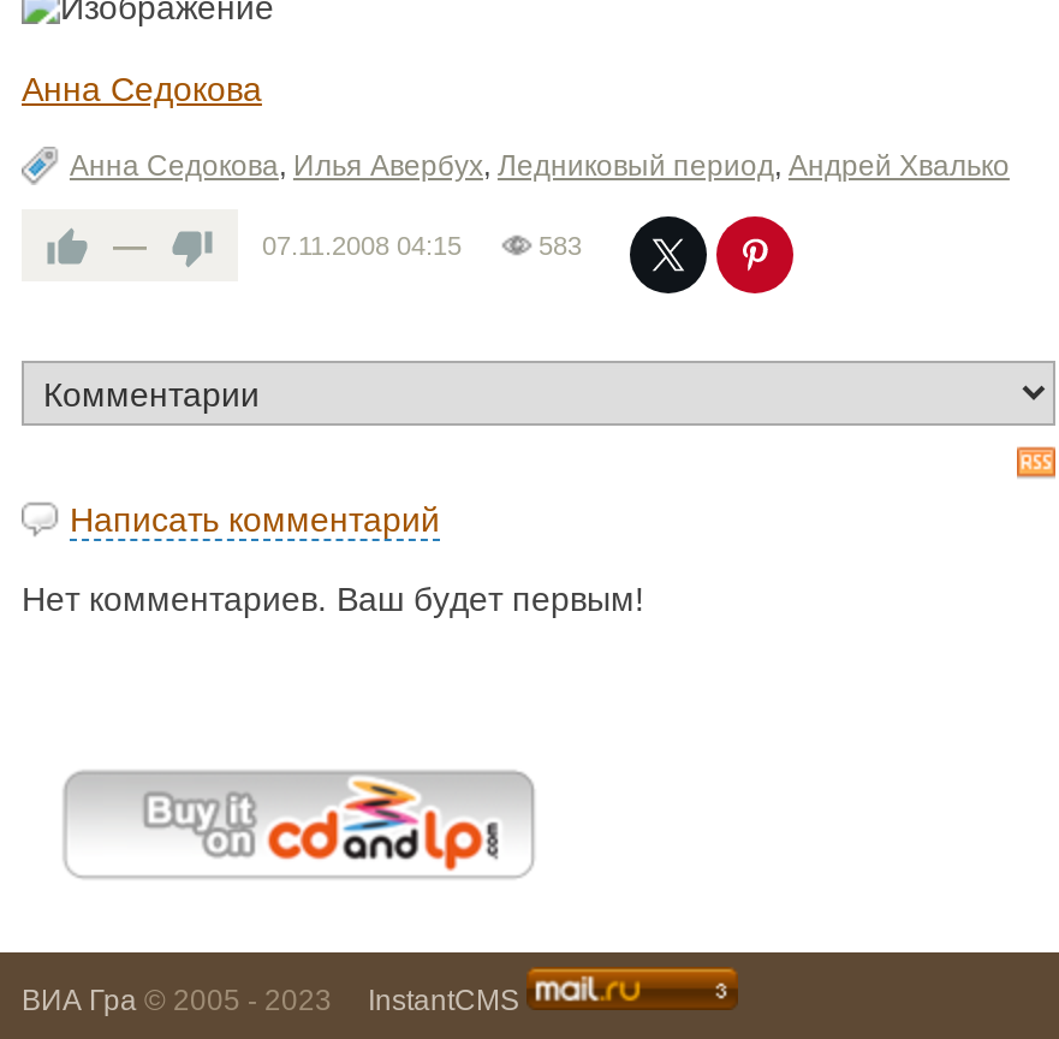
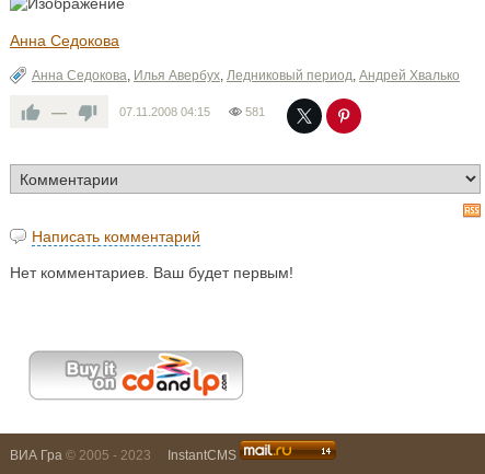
[539,231,582,260] 583 -> [245,105,265,118] 581

